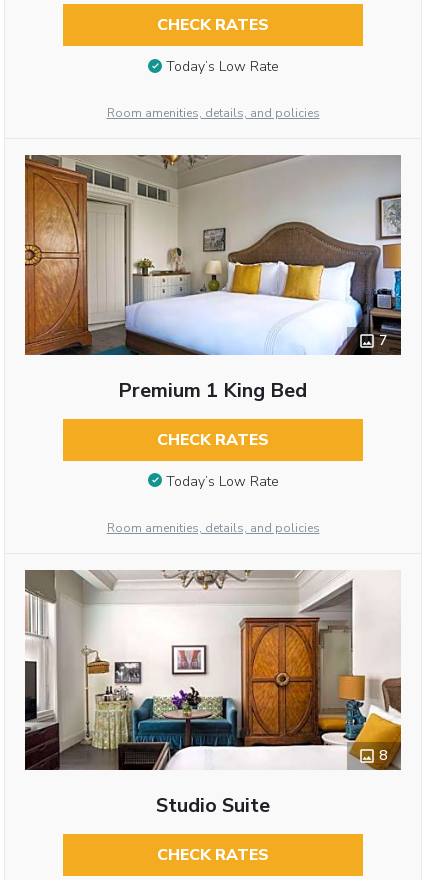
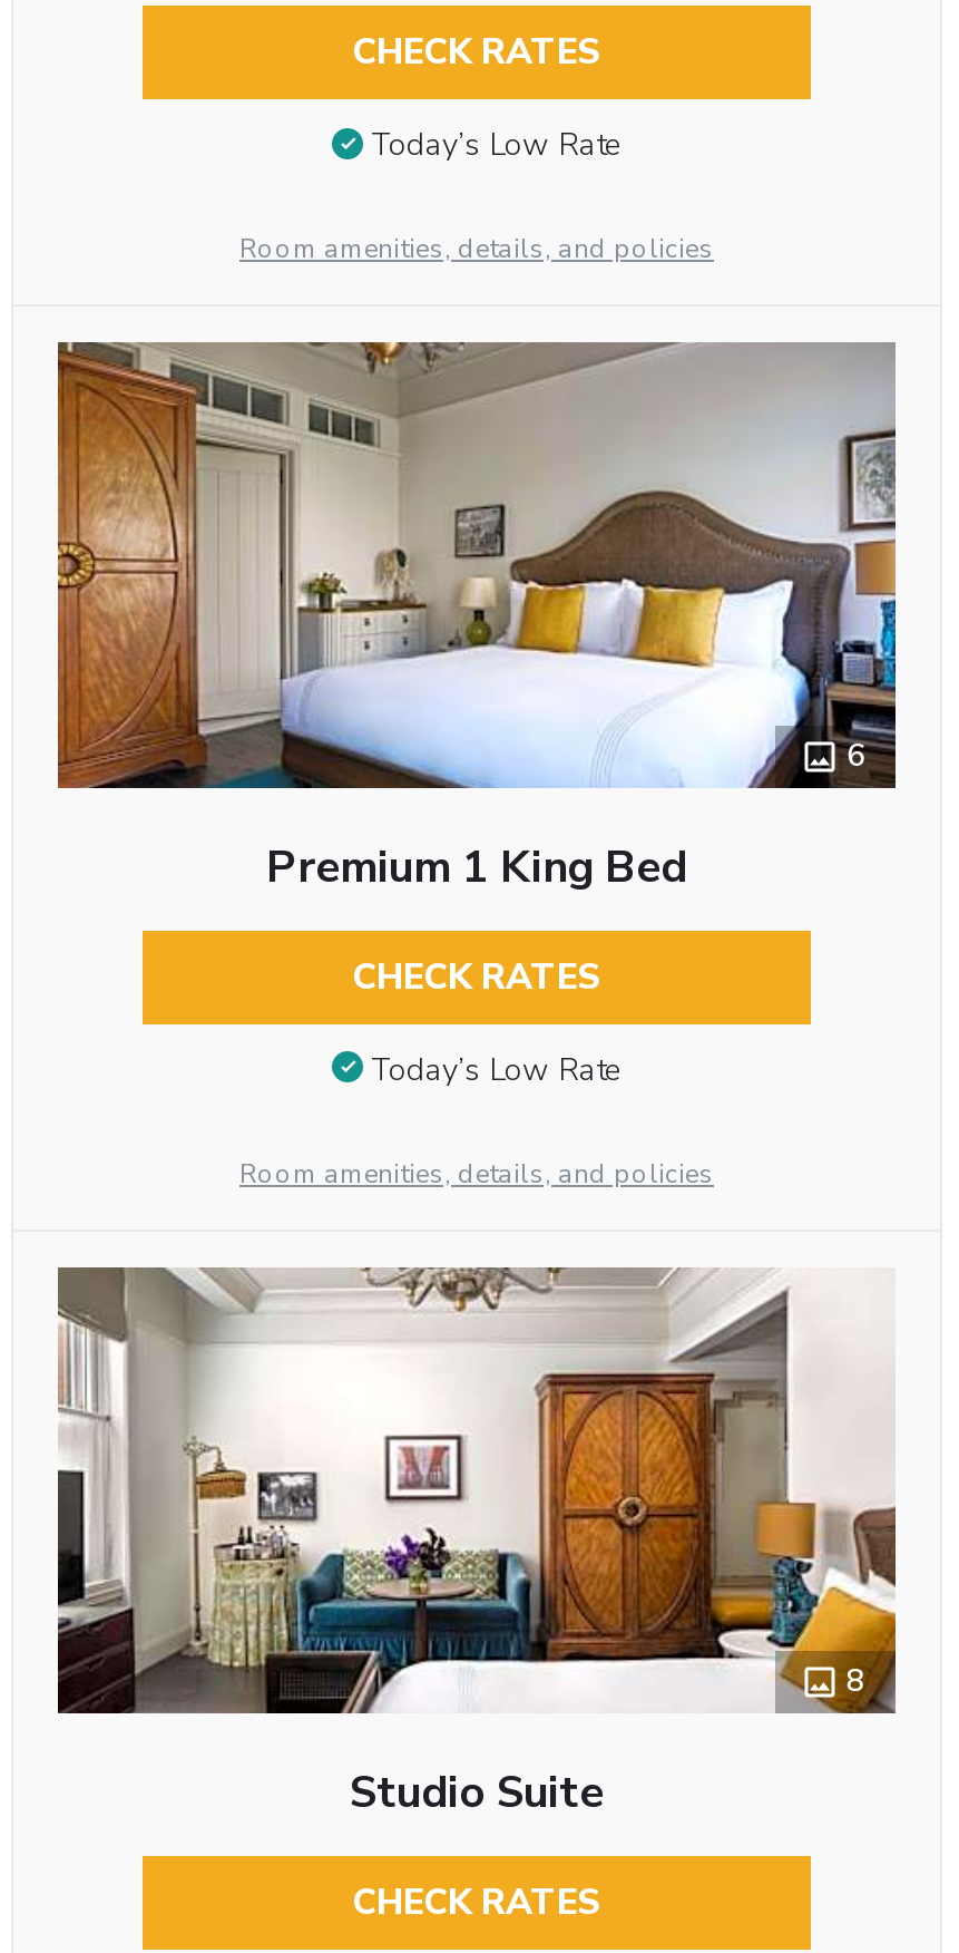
[379,331,387,350] 7 -> [846,735,864,778] 6

